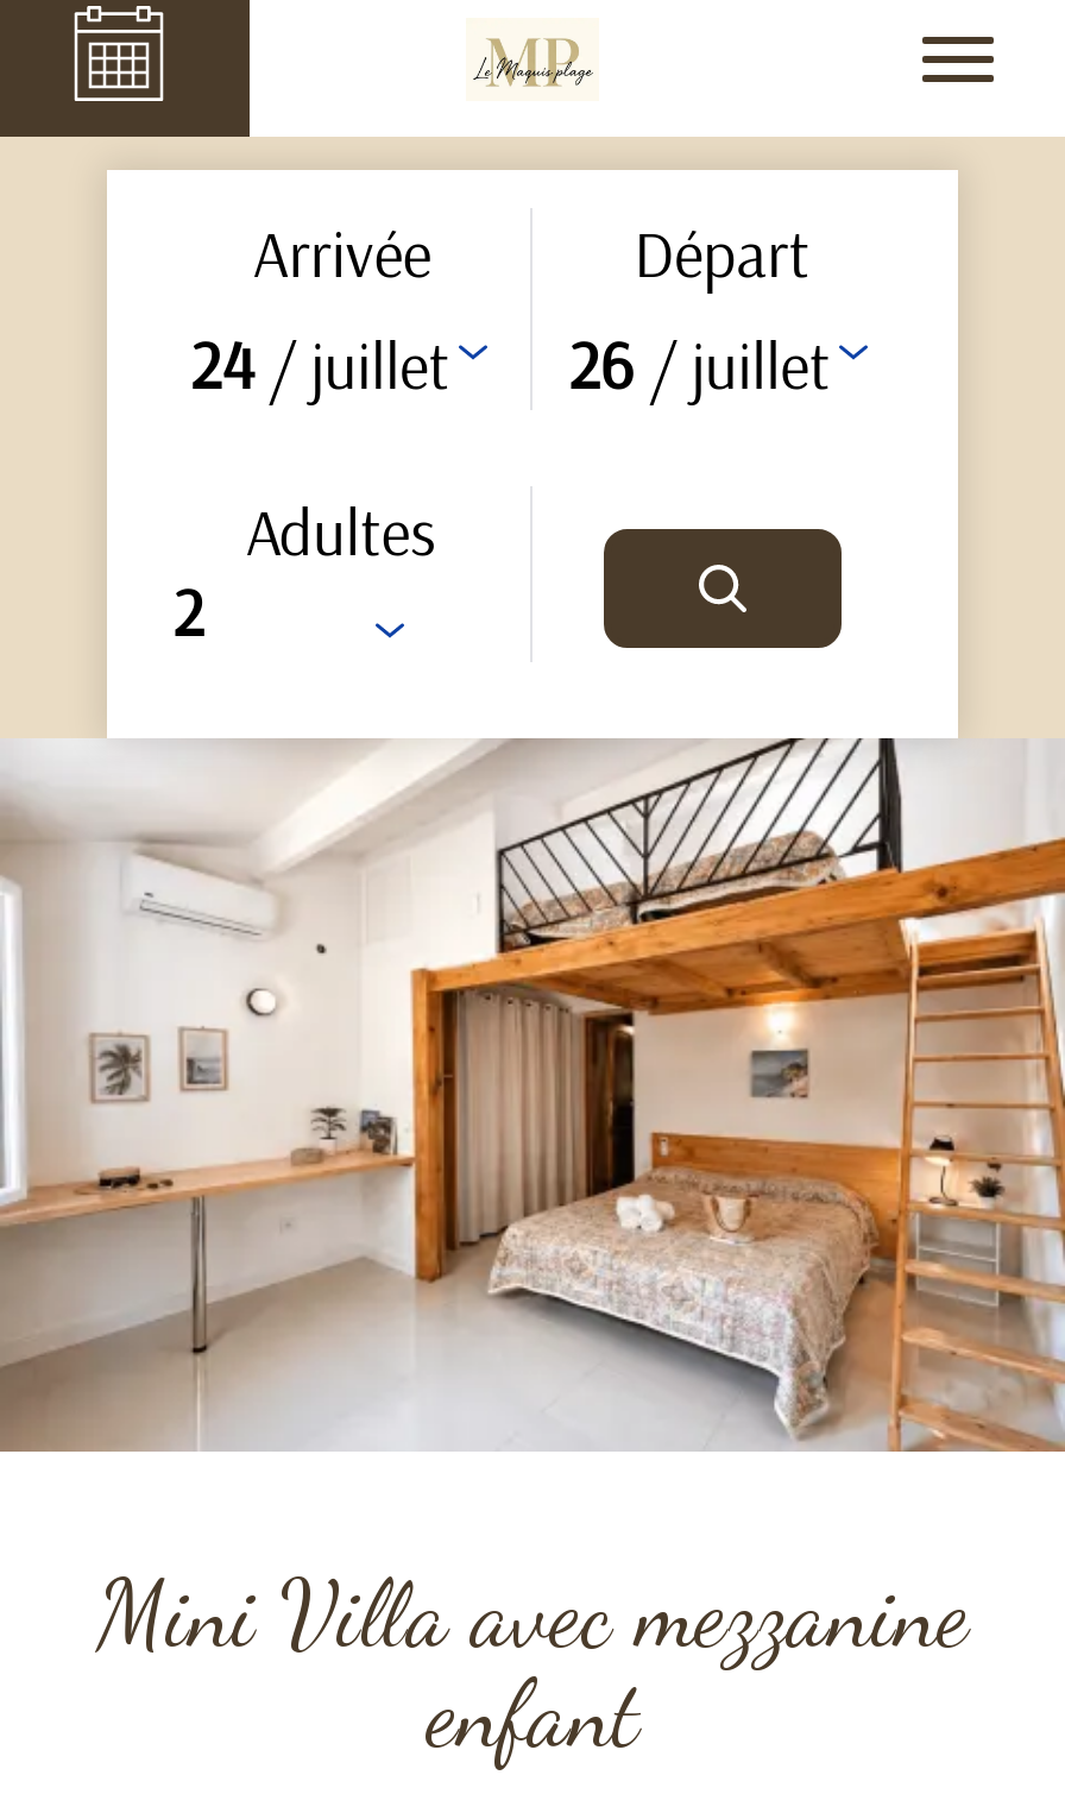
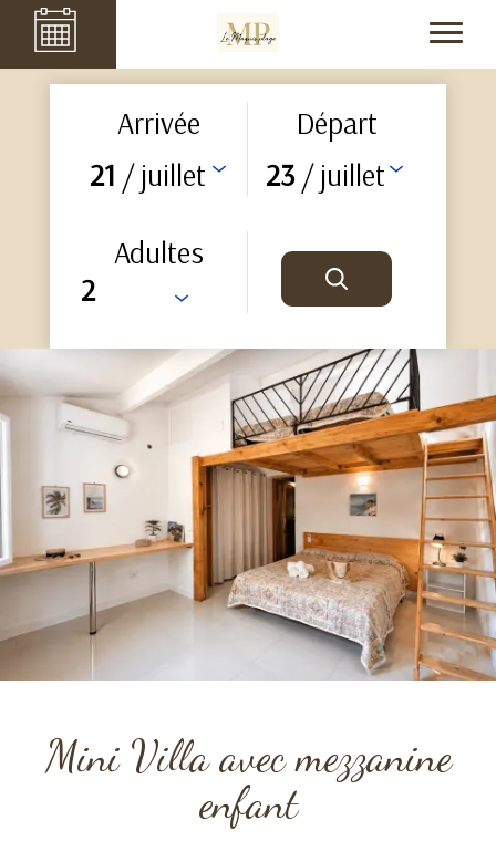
[190,322,450,405] 24 / juillet -> [90,155,206,194] 21 / juillet
[569,322,830,405] 26 / juillet -> [265,155,385,194] 23 / juillet

